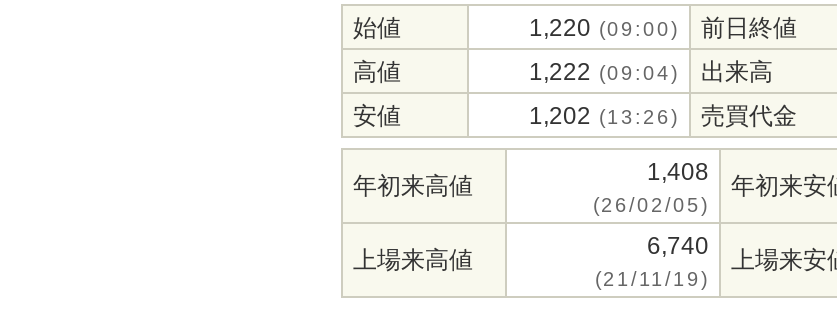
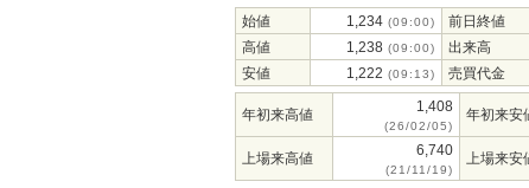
[529,14,797,42] 1,220 (09:00) 前日終値 -> [346,13,505,30] 1,234 (09:00) 前日終値
[529,58,773,86] 1,222 (09:04) 出来高 -> [346,39,491,56] 1,238 (09:00) 出来高
[529,102,797,130] 1,202 (13:26) 売買代金 -> [346,65,505,82] 1,222 (09:13) 売買代金

